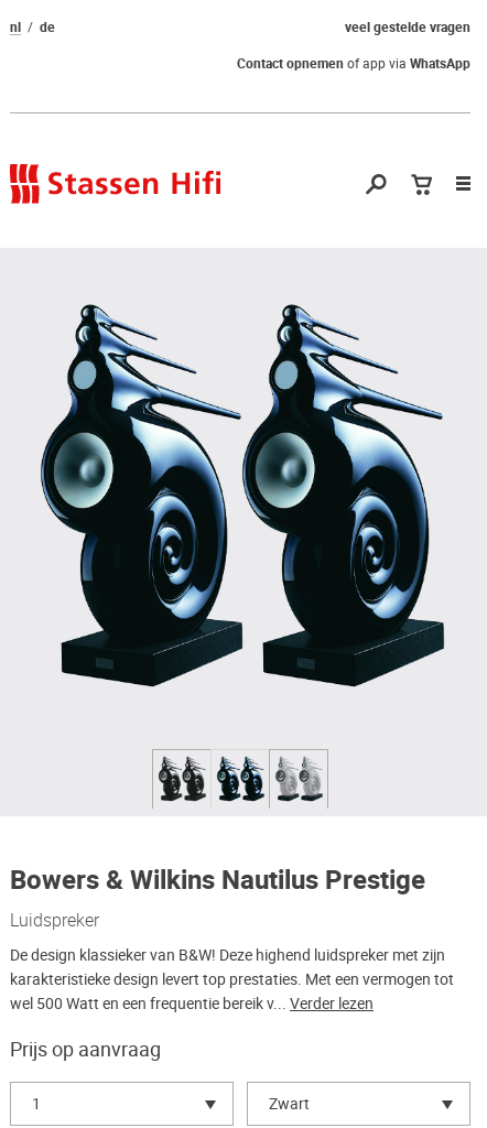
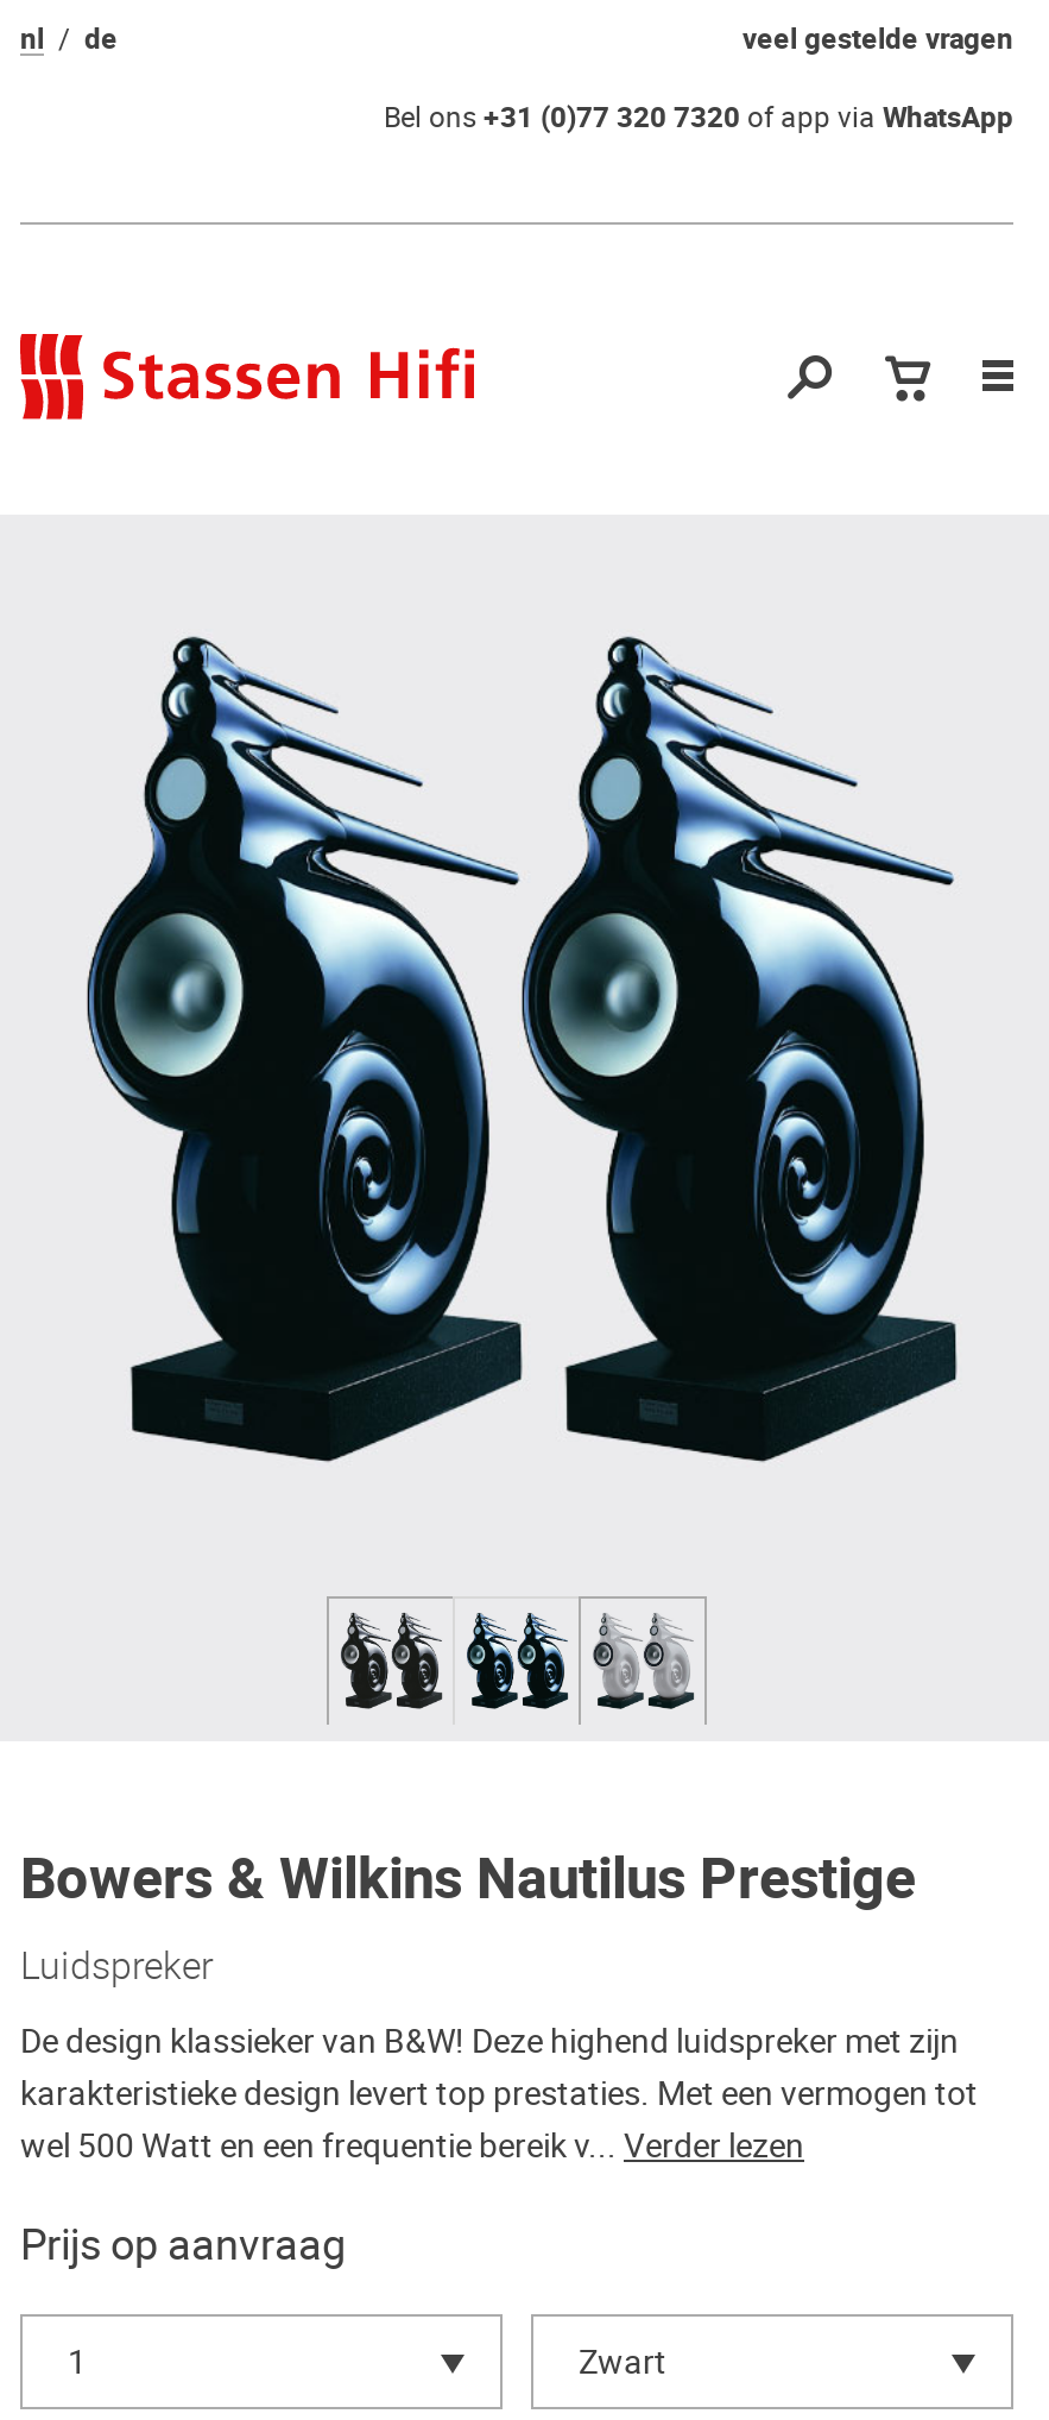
[237,54,470,74] Contact opnemen of app via WhatsApp -> [384,96,1013,139] Bel ons +31 (0)77 320 7320 of app via WhatsApp

